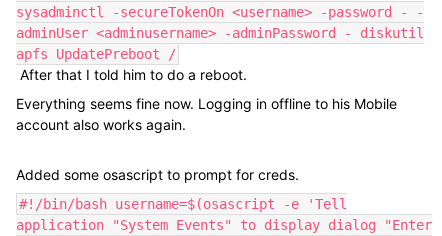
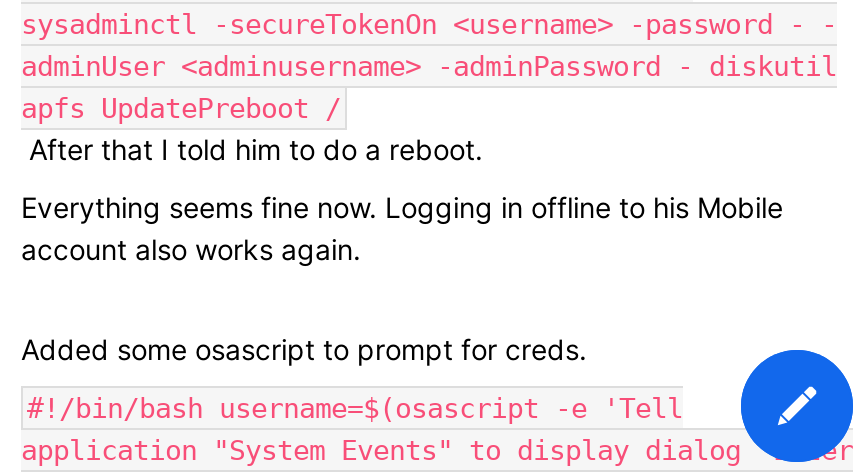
none -> [739,348,855,430] [image]

